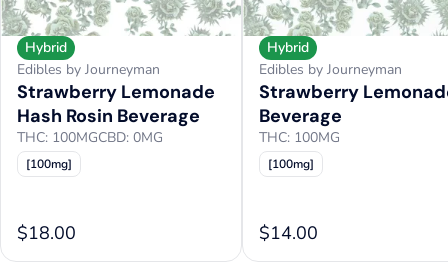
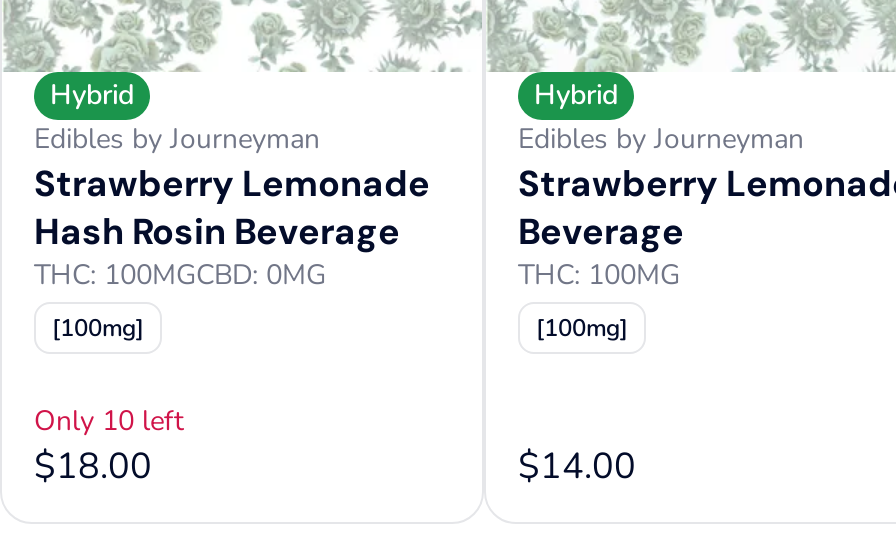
none -> [34,402,184,440] Only 10 left

